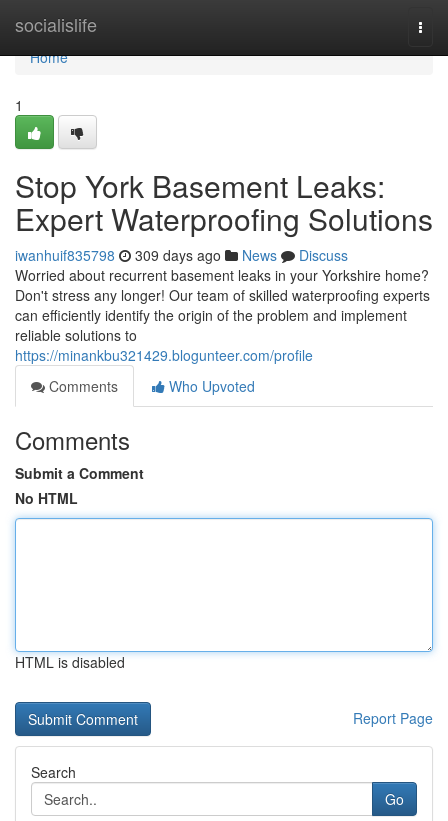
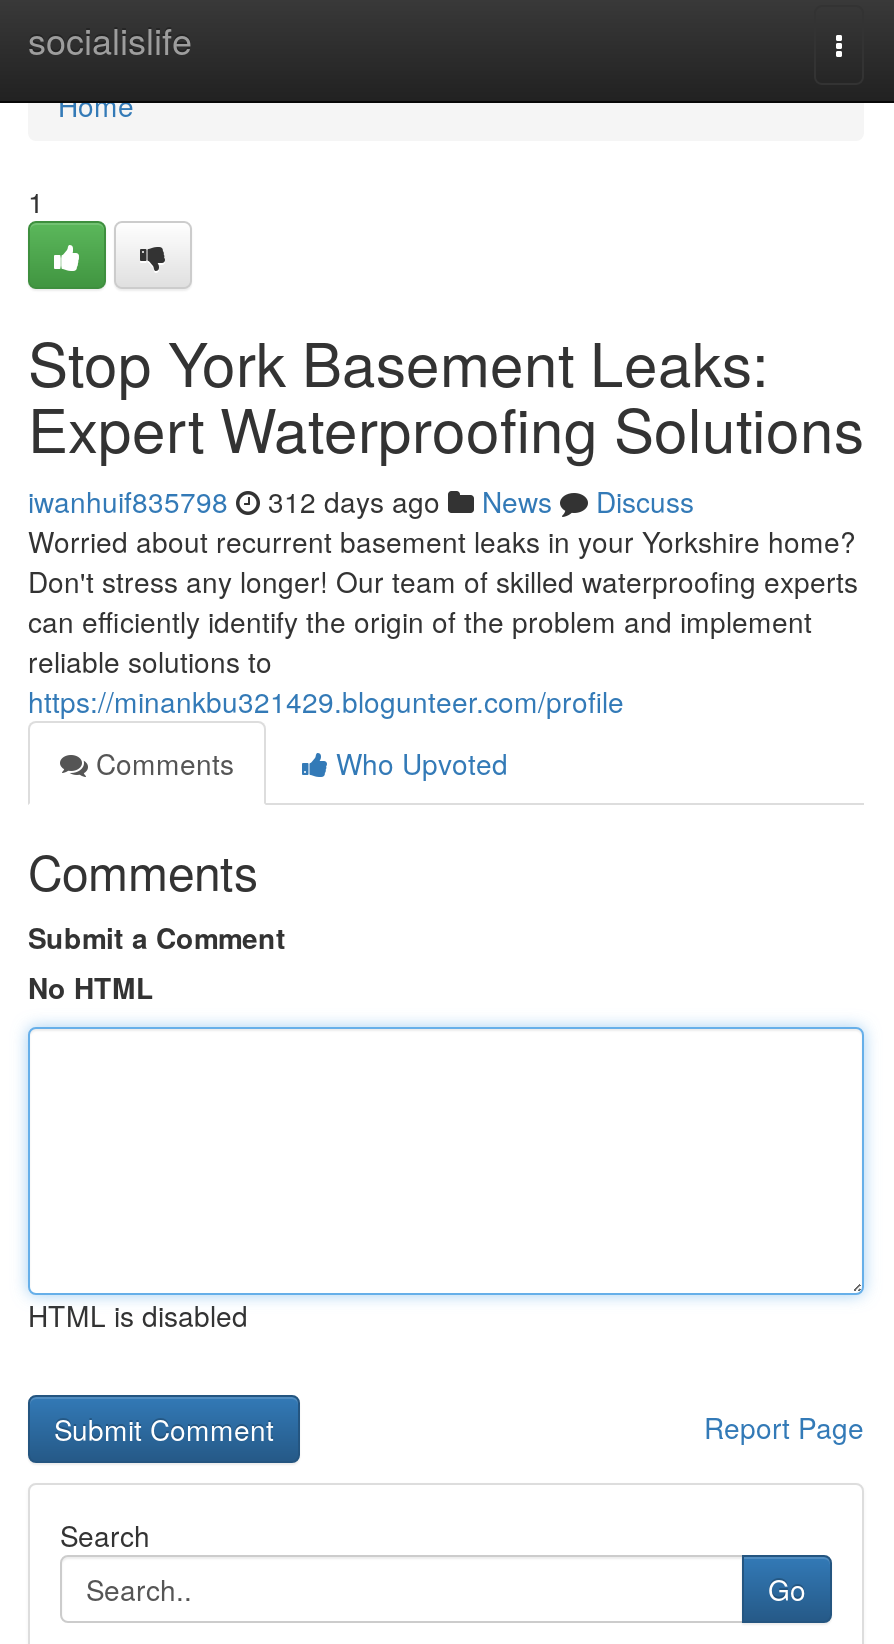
[15,245,348,265] iwanhuif835798 309 days ago News Discuss -> [28,481,694,521] iwanhuif835798 312 days ago News Discuss

